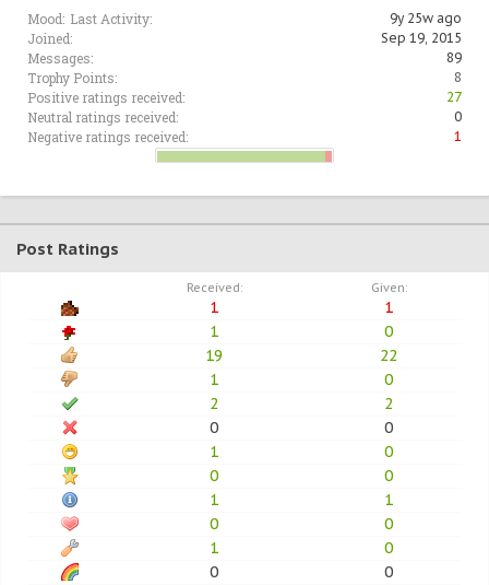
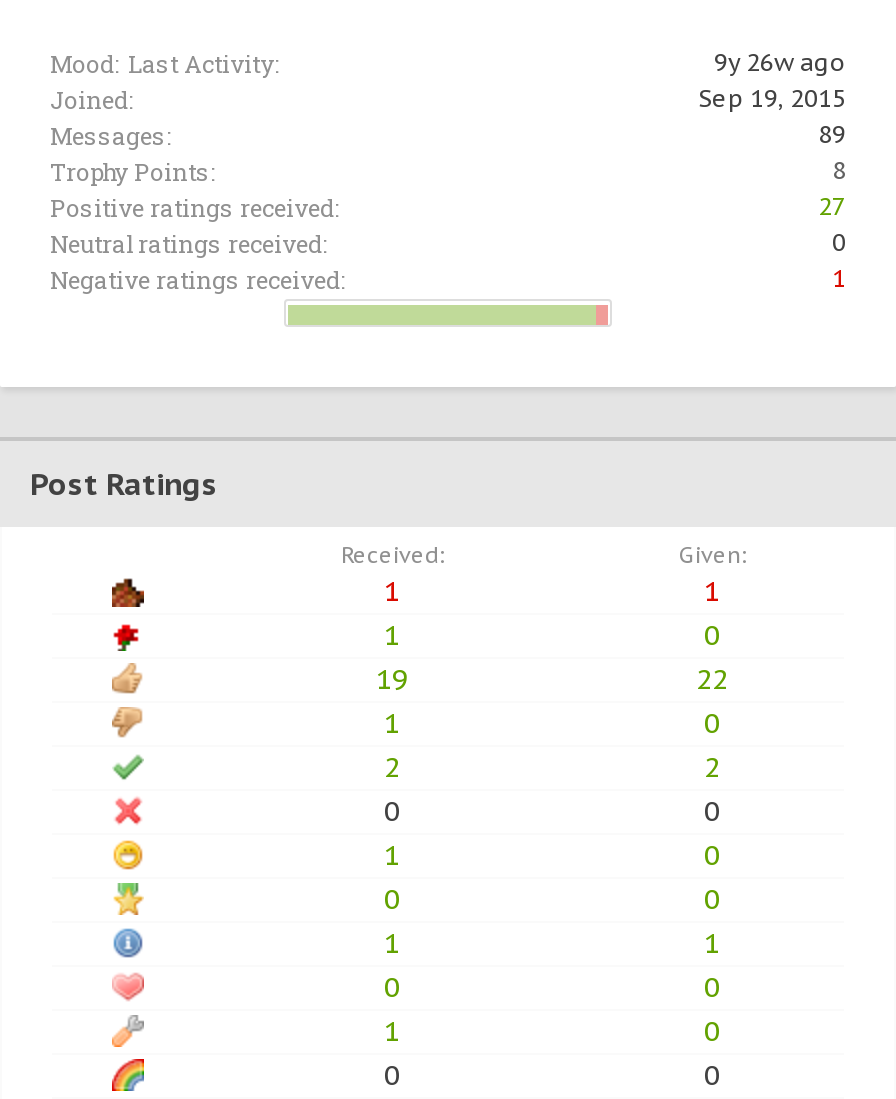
[390,10,462,26] 9y 25w ago -> [714,47,846,77] 9y 26w ago

